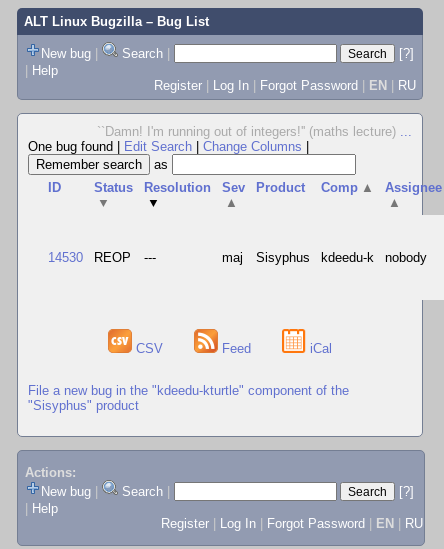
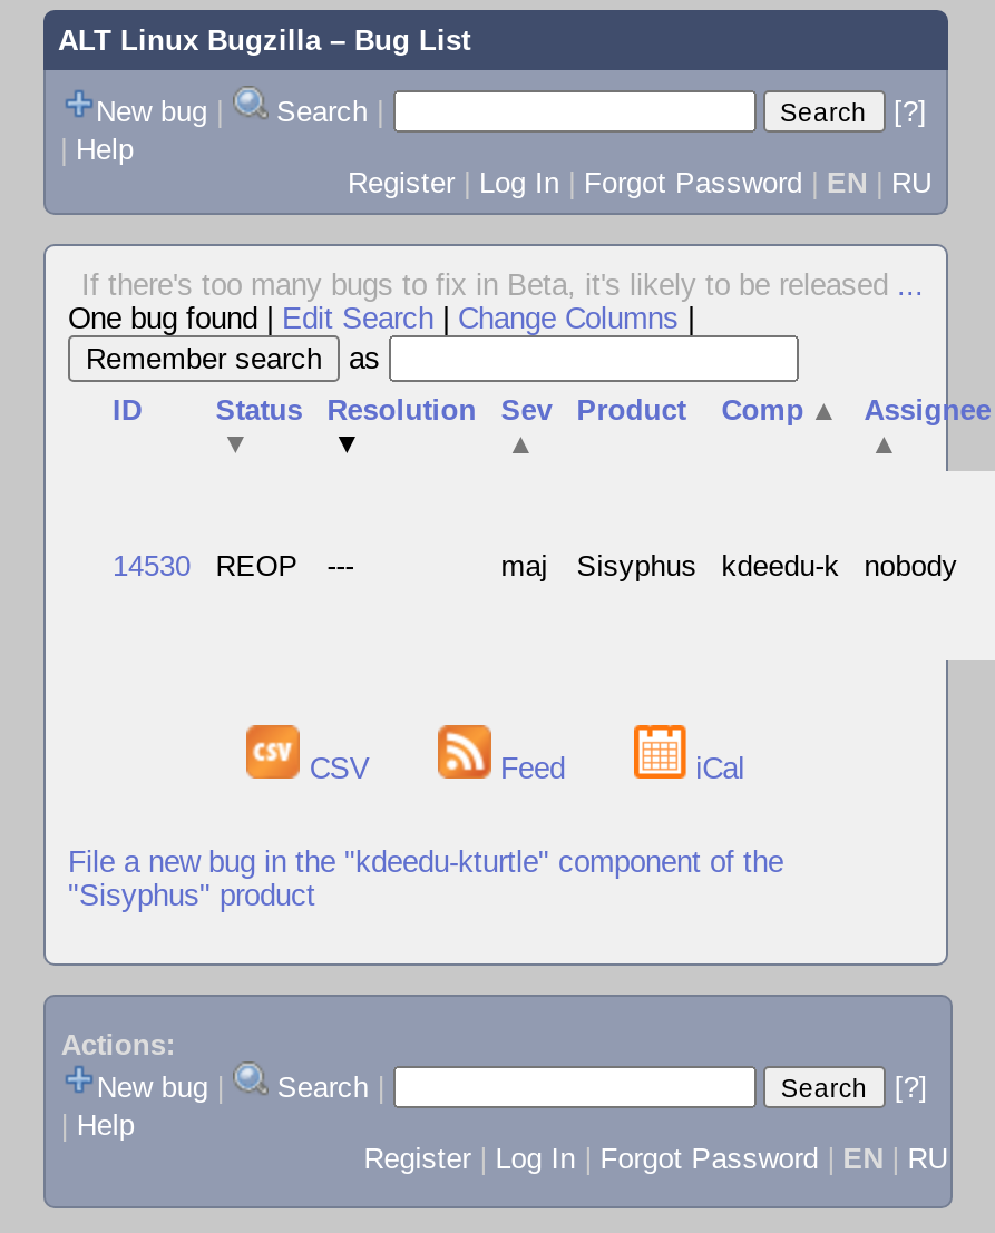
[97,124,412,139] ``Damn! I'm running out of integers!'' (maths lecture)... -> [81,268,924,302] If there's too many bugs to fix in Beta, it's likely to be released...

